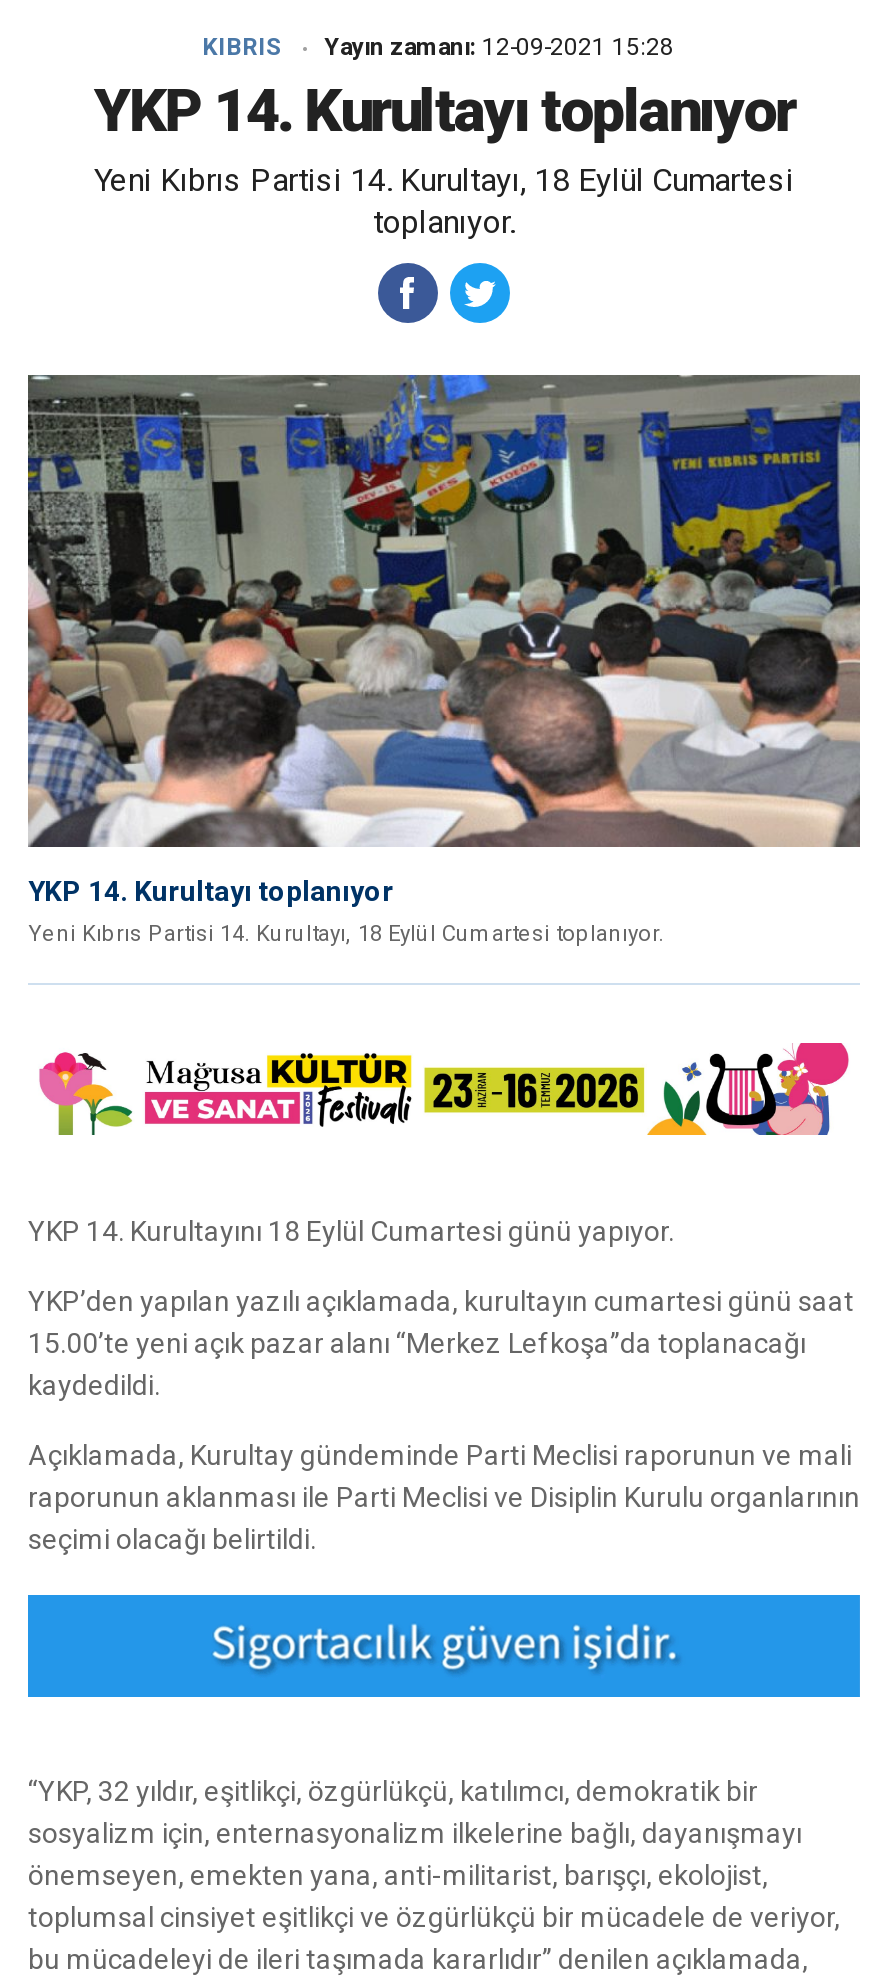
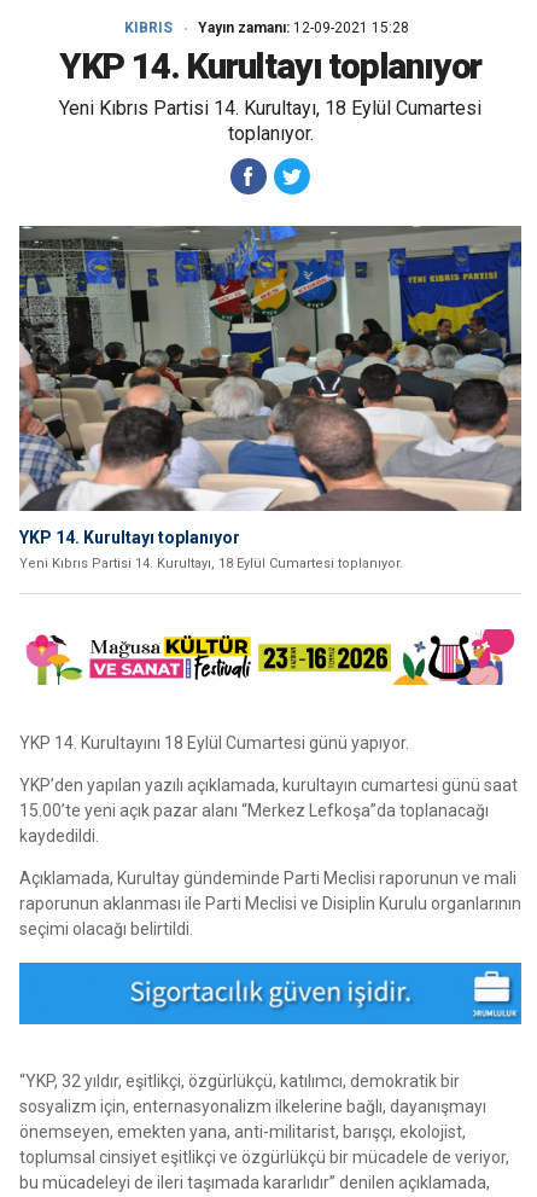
none -> [473,970,518,1018] [image]

